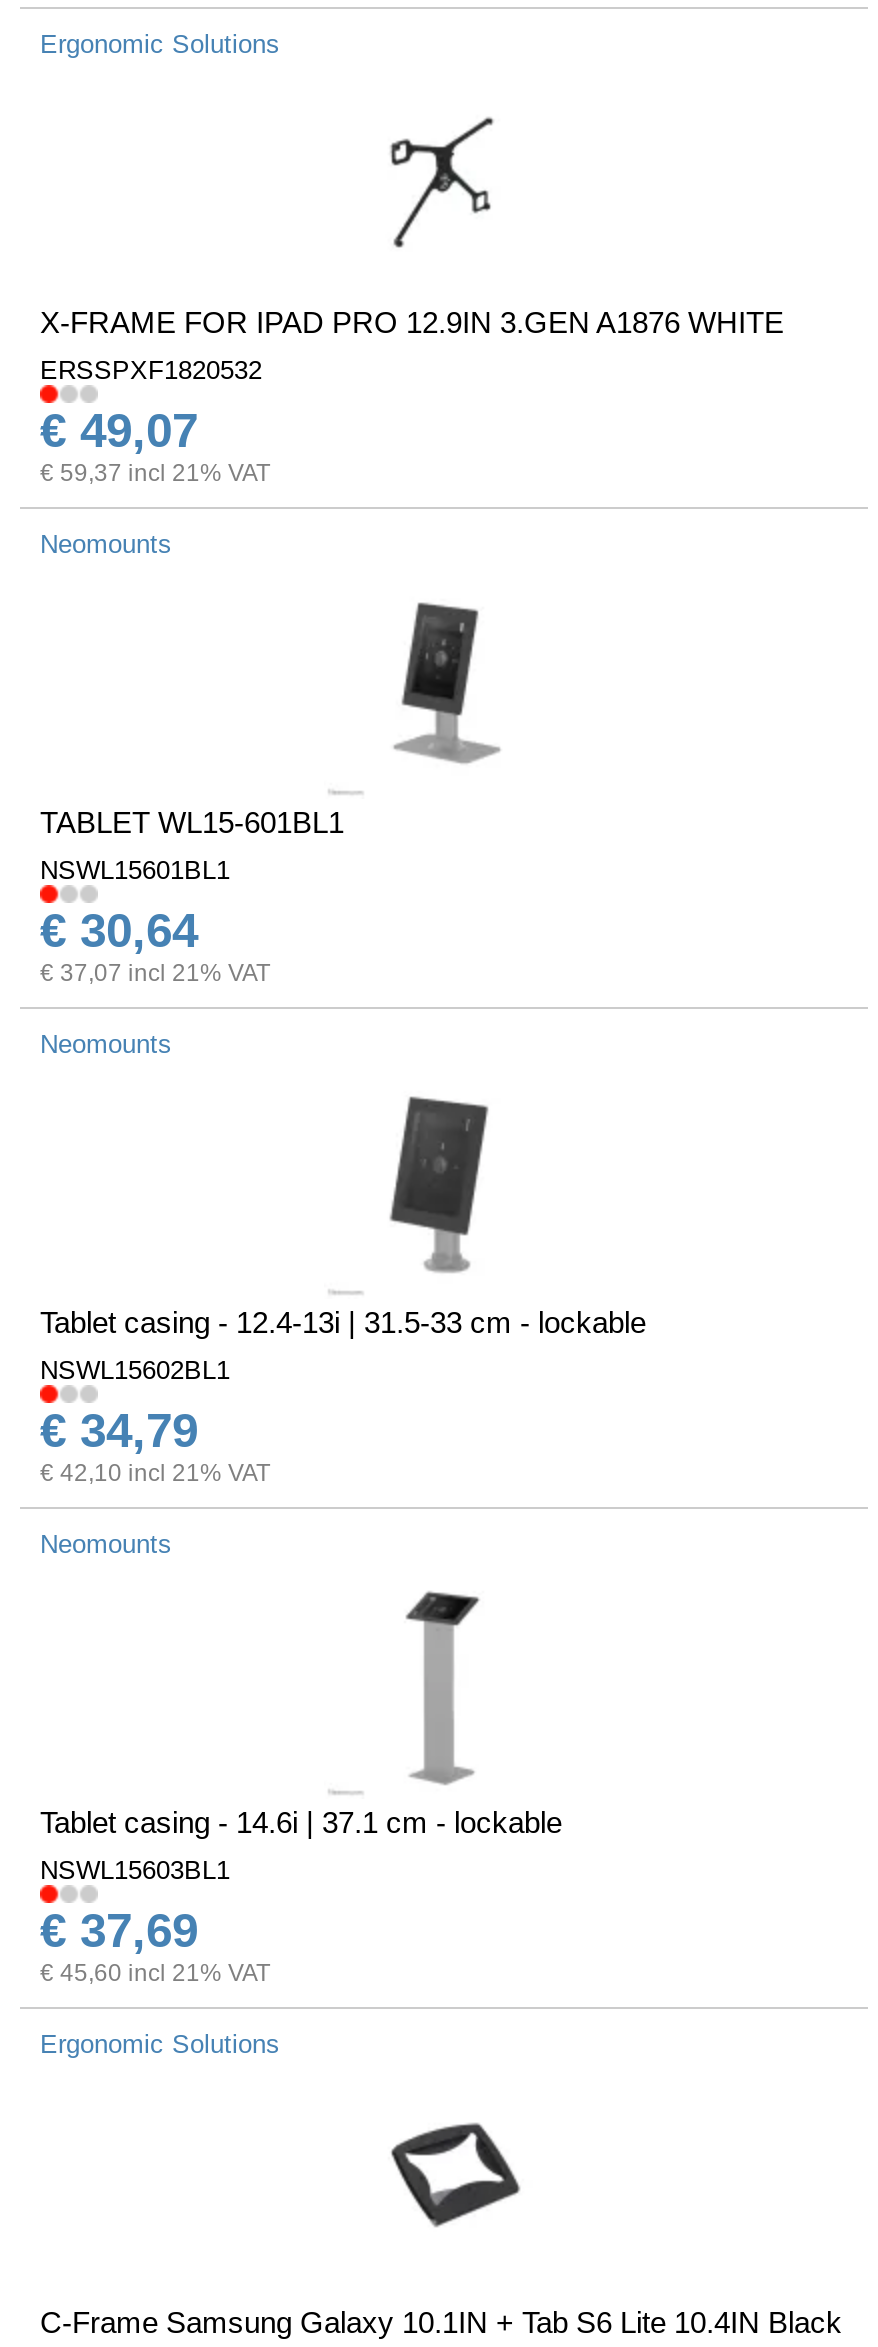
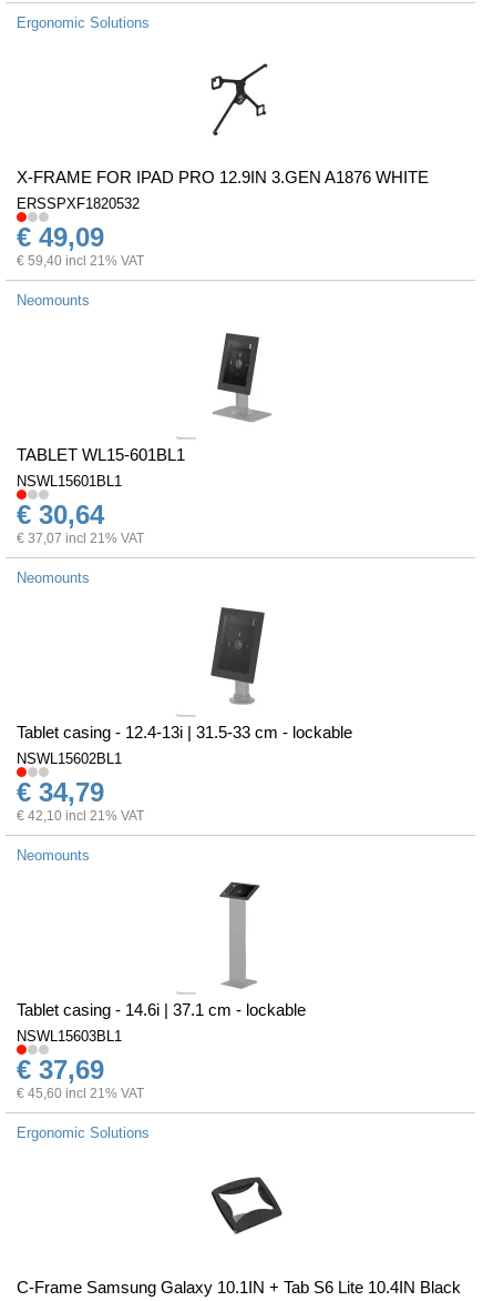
[40,403,198,457] € 49,07 -> [17,222,104,252] € 49,09
[40,459,270,487] € 59,37 incl 21% VAT -> [17,253,144,269] € 59,40 incl 21% VAT

